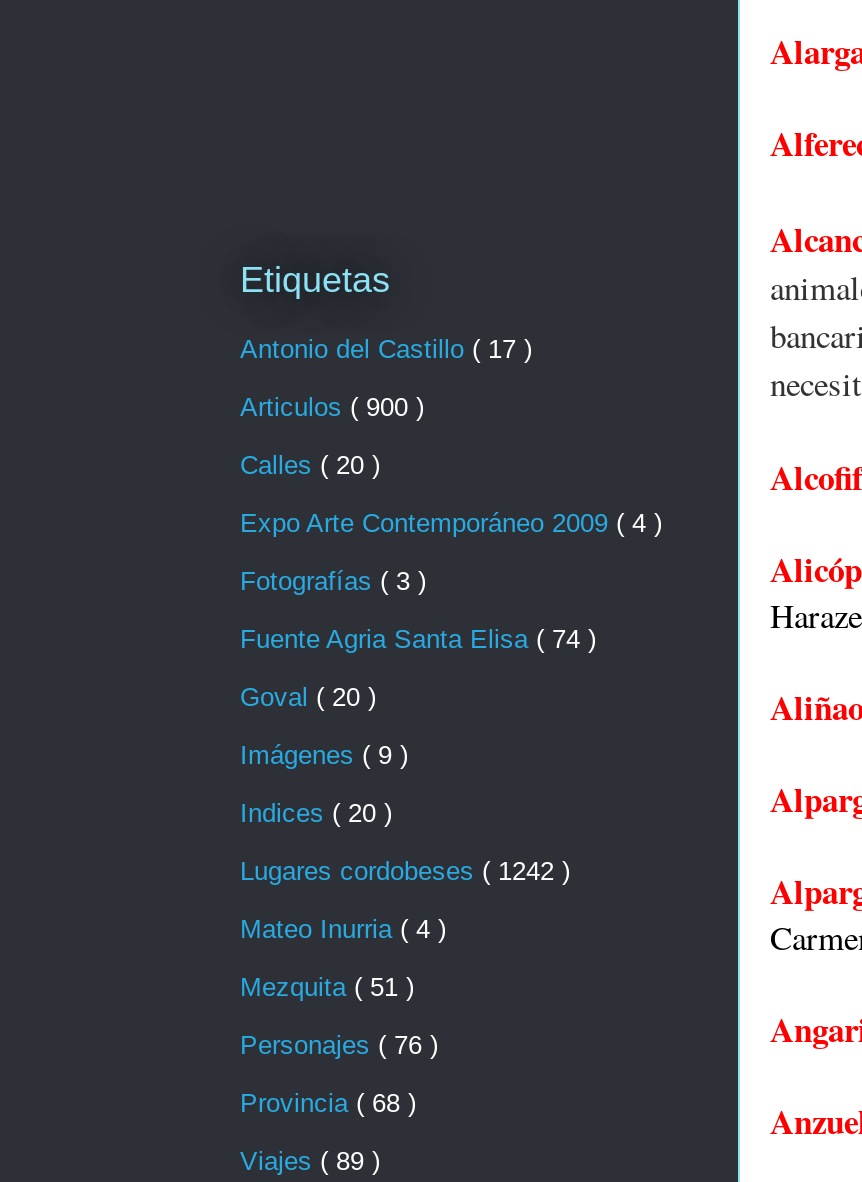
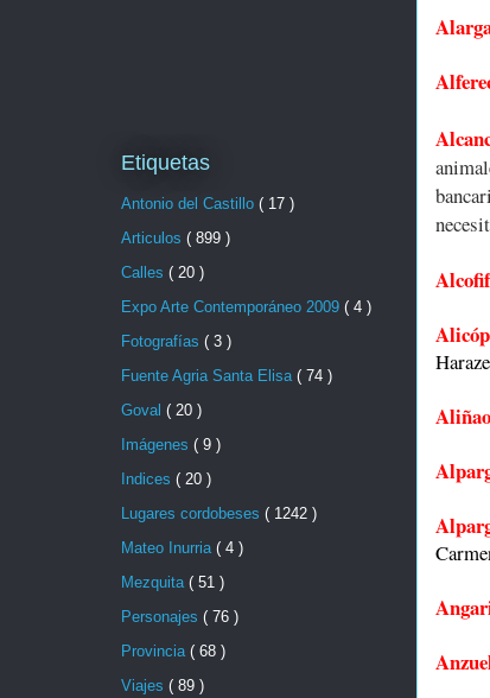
[240,391,424,421] Articulos ( 900 ) -> [121,229,230,246] Articulos ( 899 )

